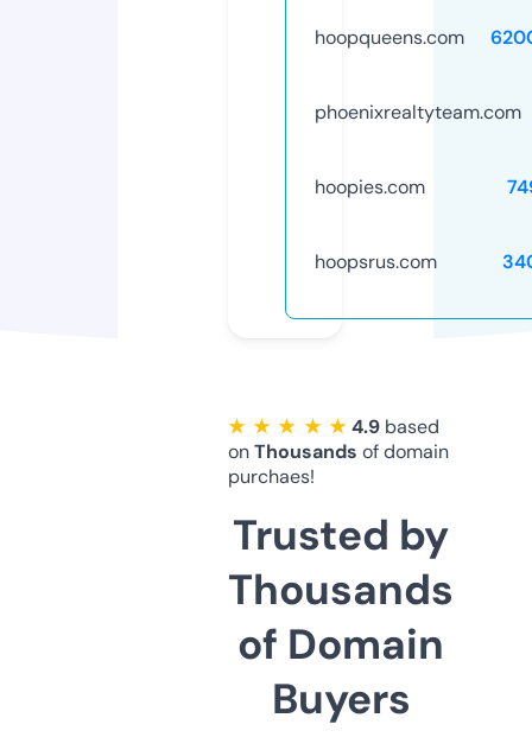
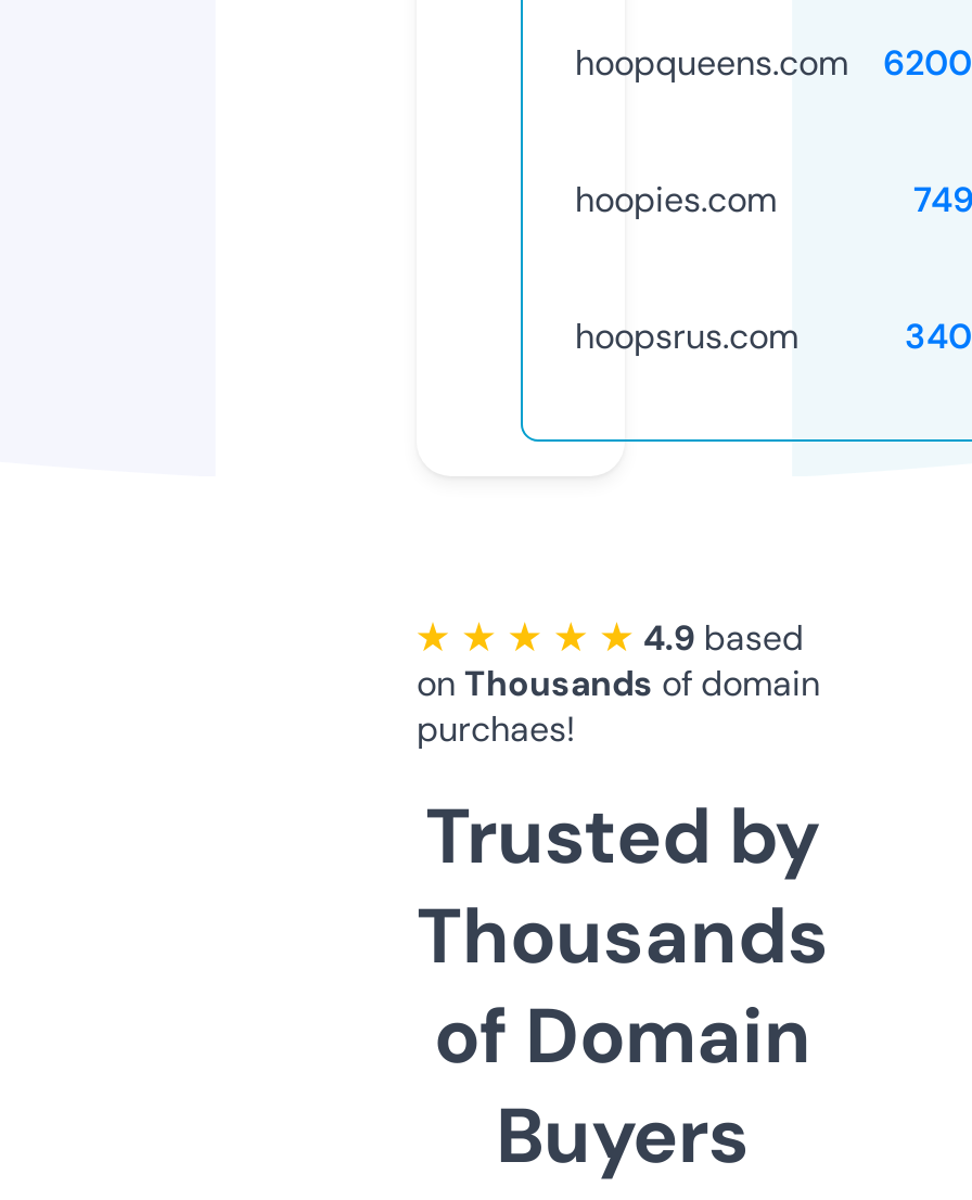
[315,99,521,124] phoenixrealtyteam.com -> none

